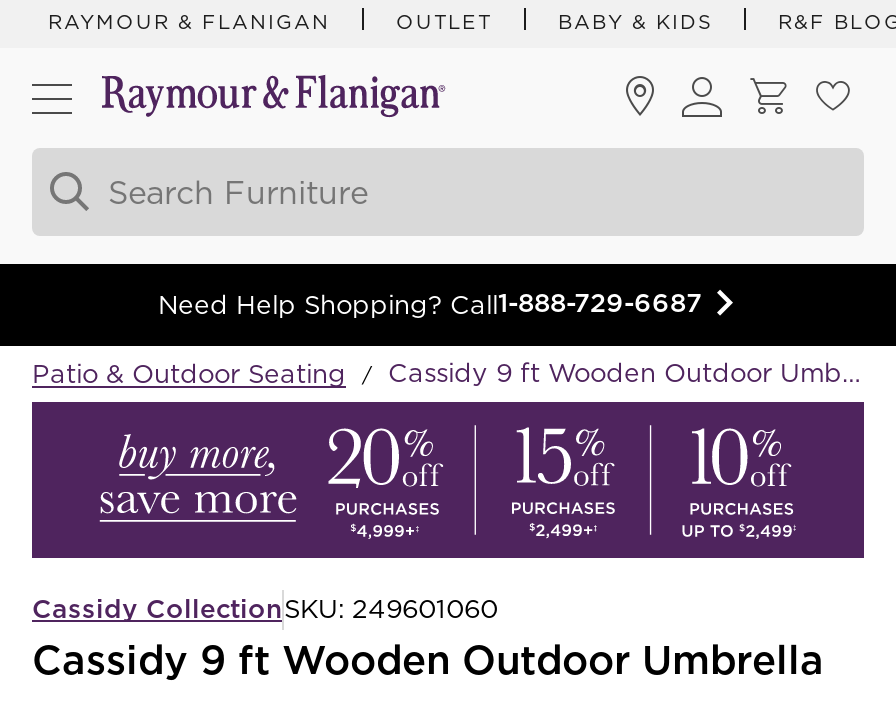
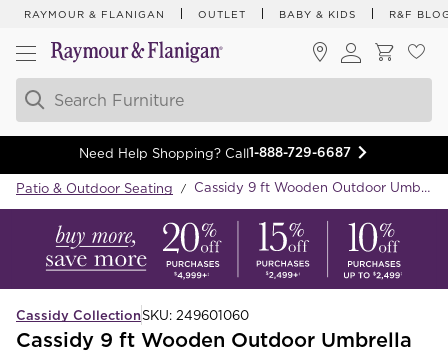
[6,400,890,558] [image] -> [3,202,445,290] [image]

